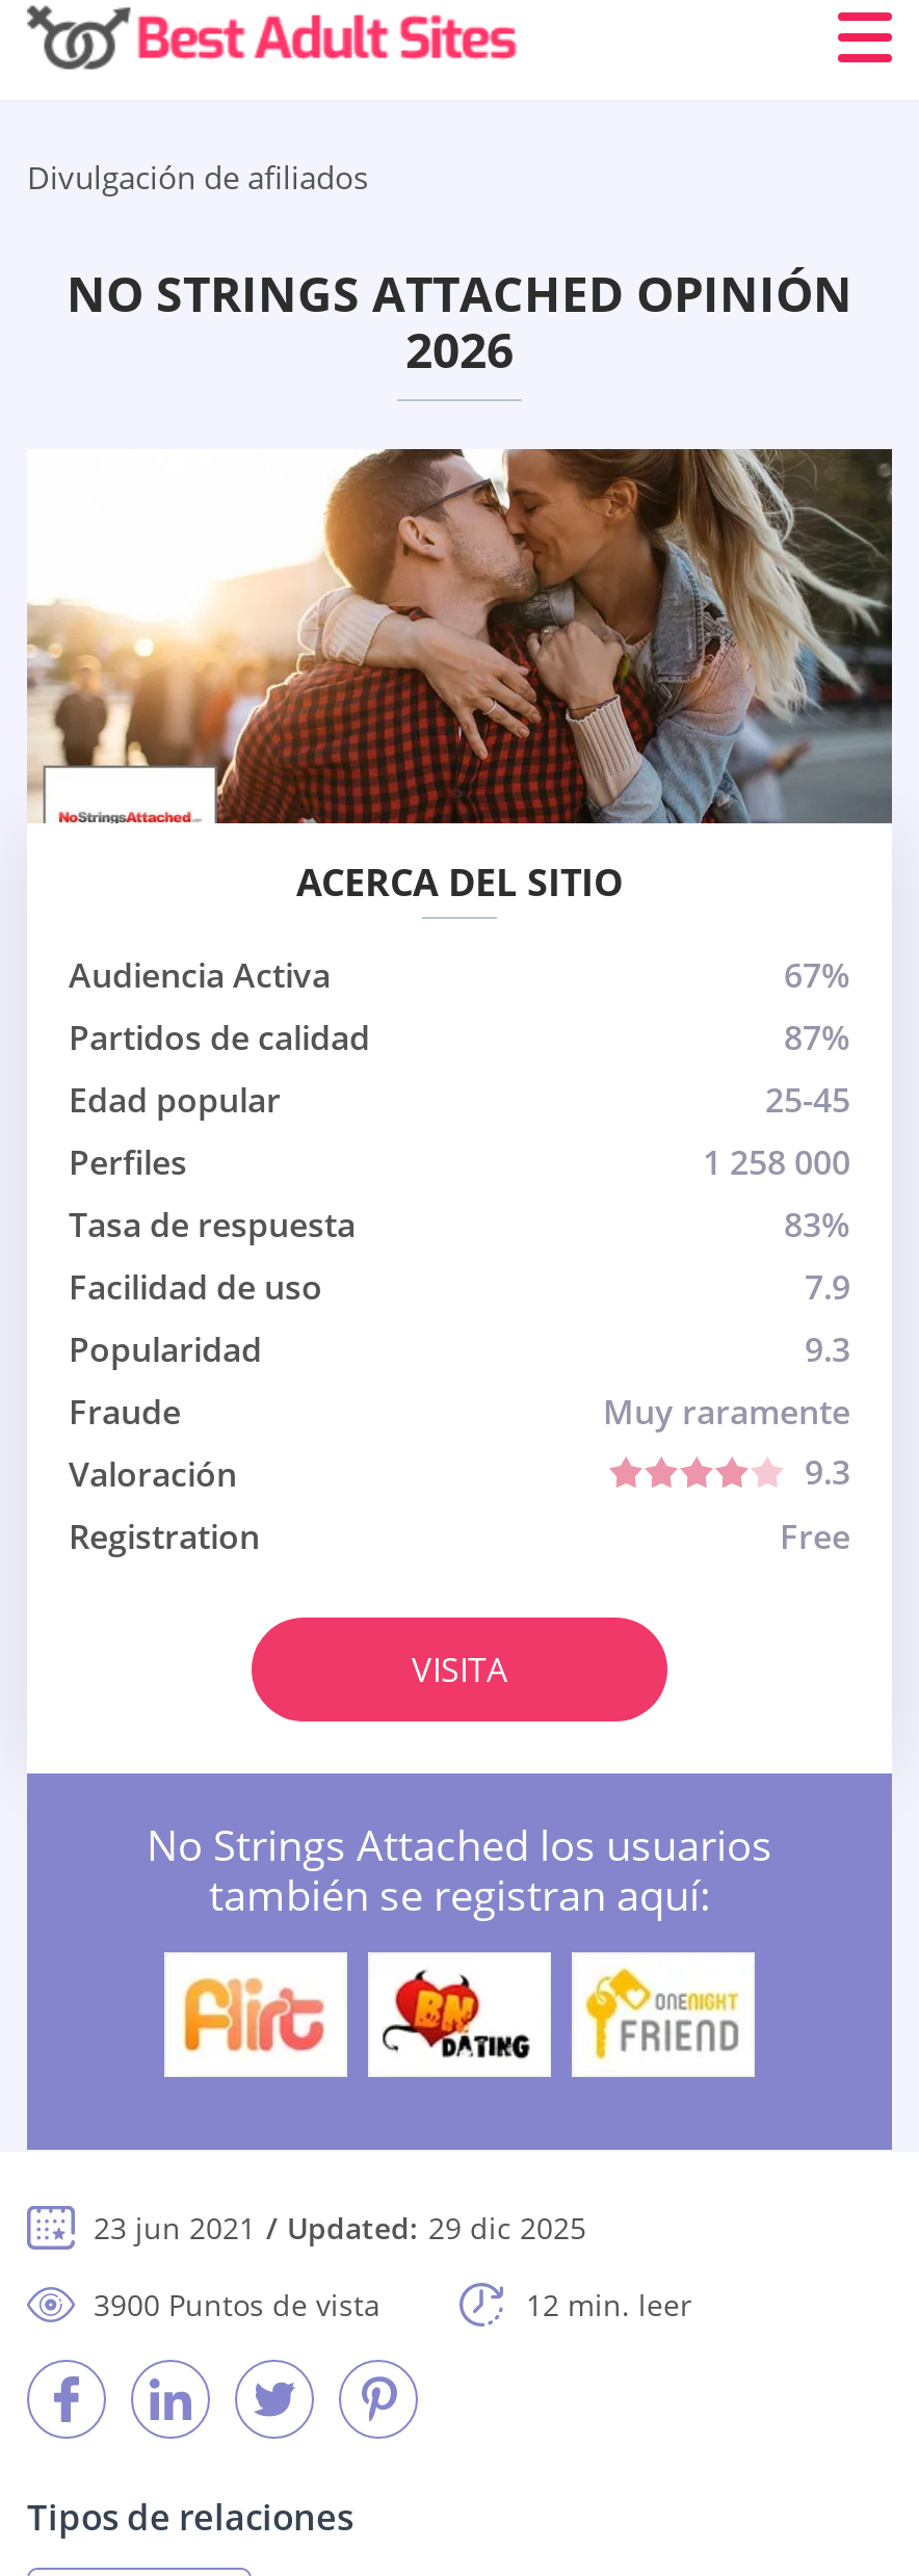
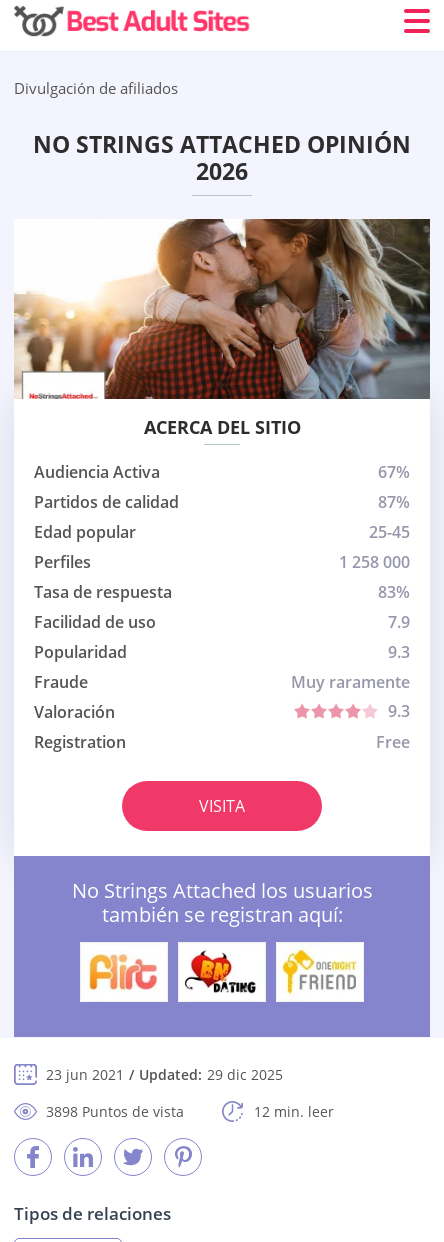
[94,2285,380,2325] 3900 Puntos de vista -> [46,1102,184,1121] 3898 Puntos de vista

